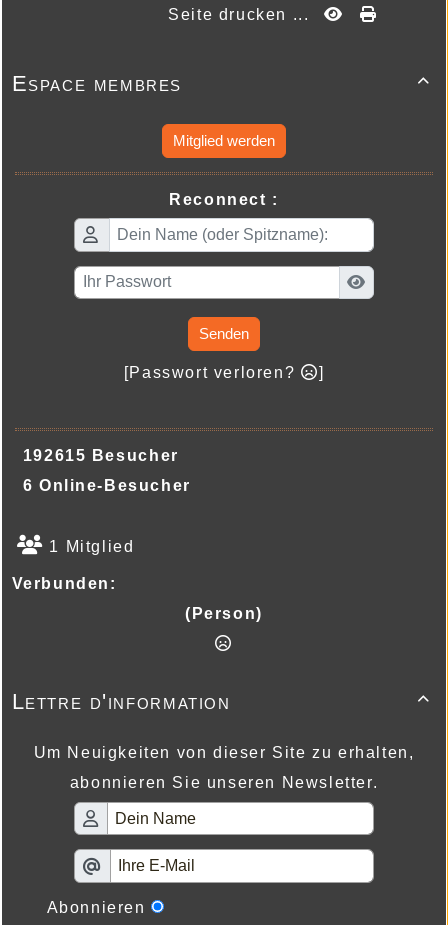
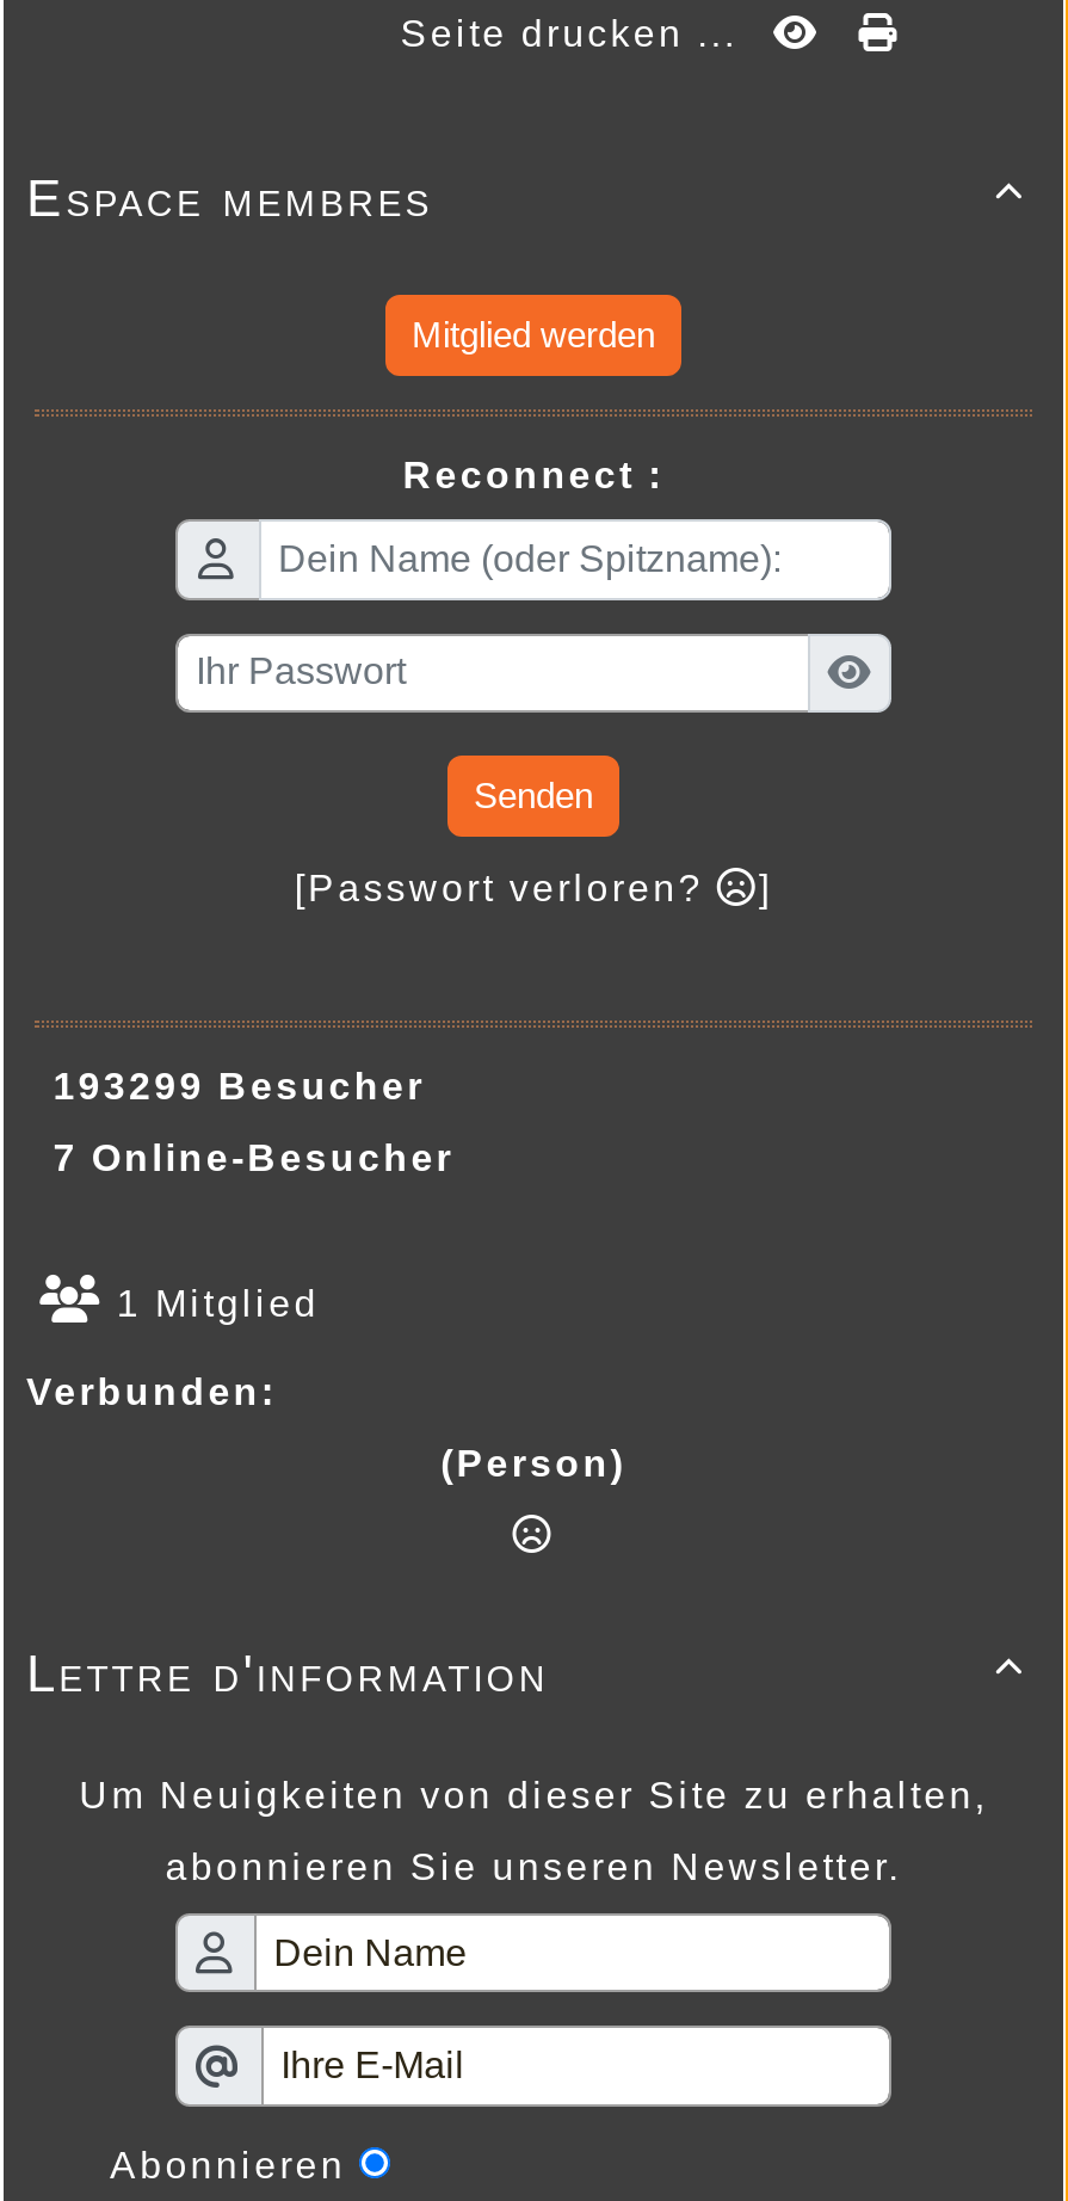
[11,447,179,464] 192615 Besucher -> [26,1065,425,1106] 193299 Besucher
[11,477,191,494] 6 Online-Besucher -> [26,1137,454,1178] 7 Online-Besucher

